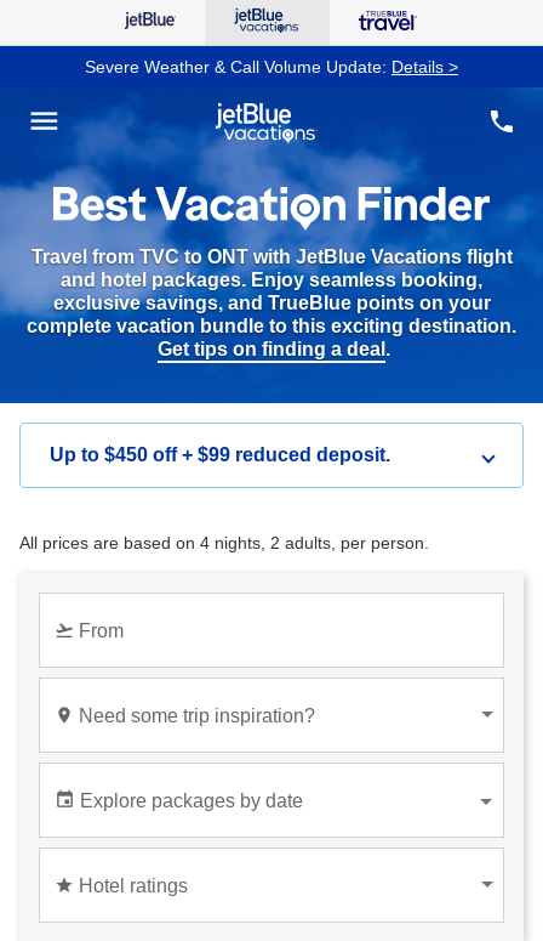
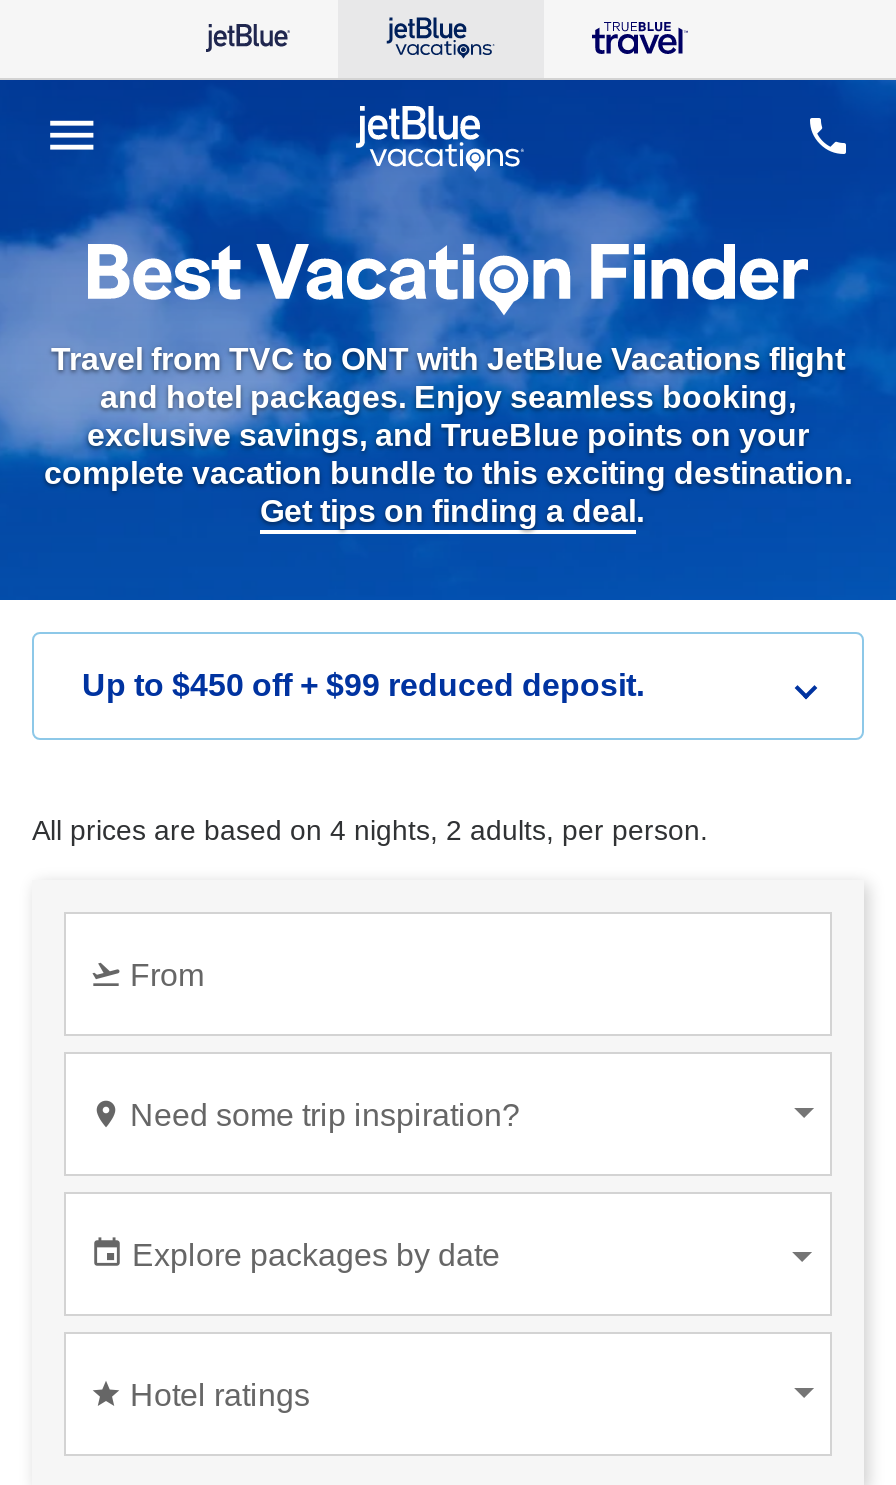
[85,57,458,76] Severe Weather & Call Volume Update: Details > -> none

